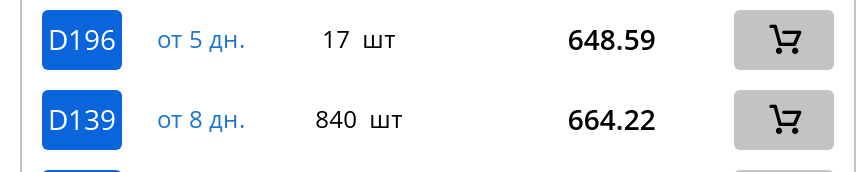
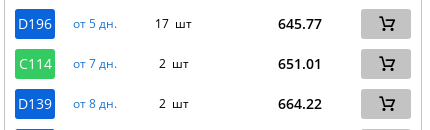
[568,20,656,58] 648.59 -> [18,14,322,73] 645.77 | C114 | от 7 дн. | 2 шт | 651.01
[315,102,403,136] 840 шт -> [159,95,189,112] 2 шт

